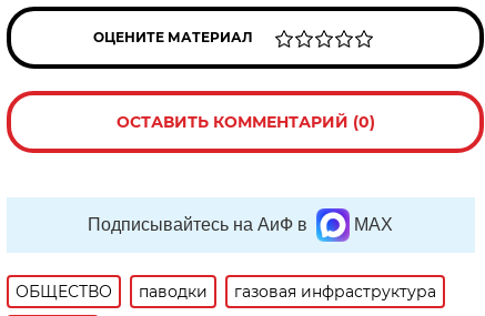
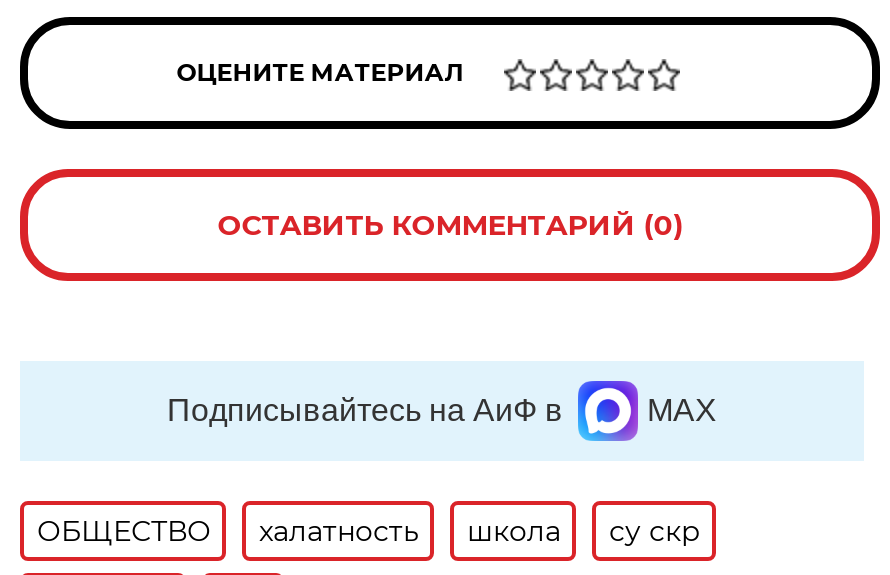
[139,282,437,302] паводки | газовая инфраструктура -> [259,513,701,549] халатность | школа | су скр

